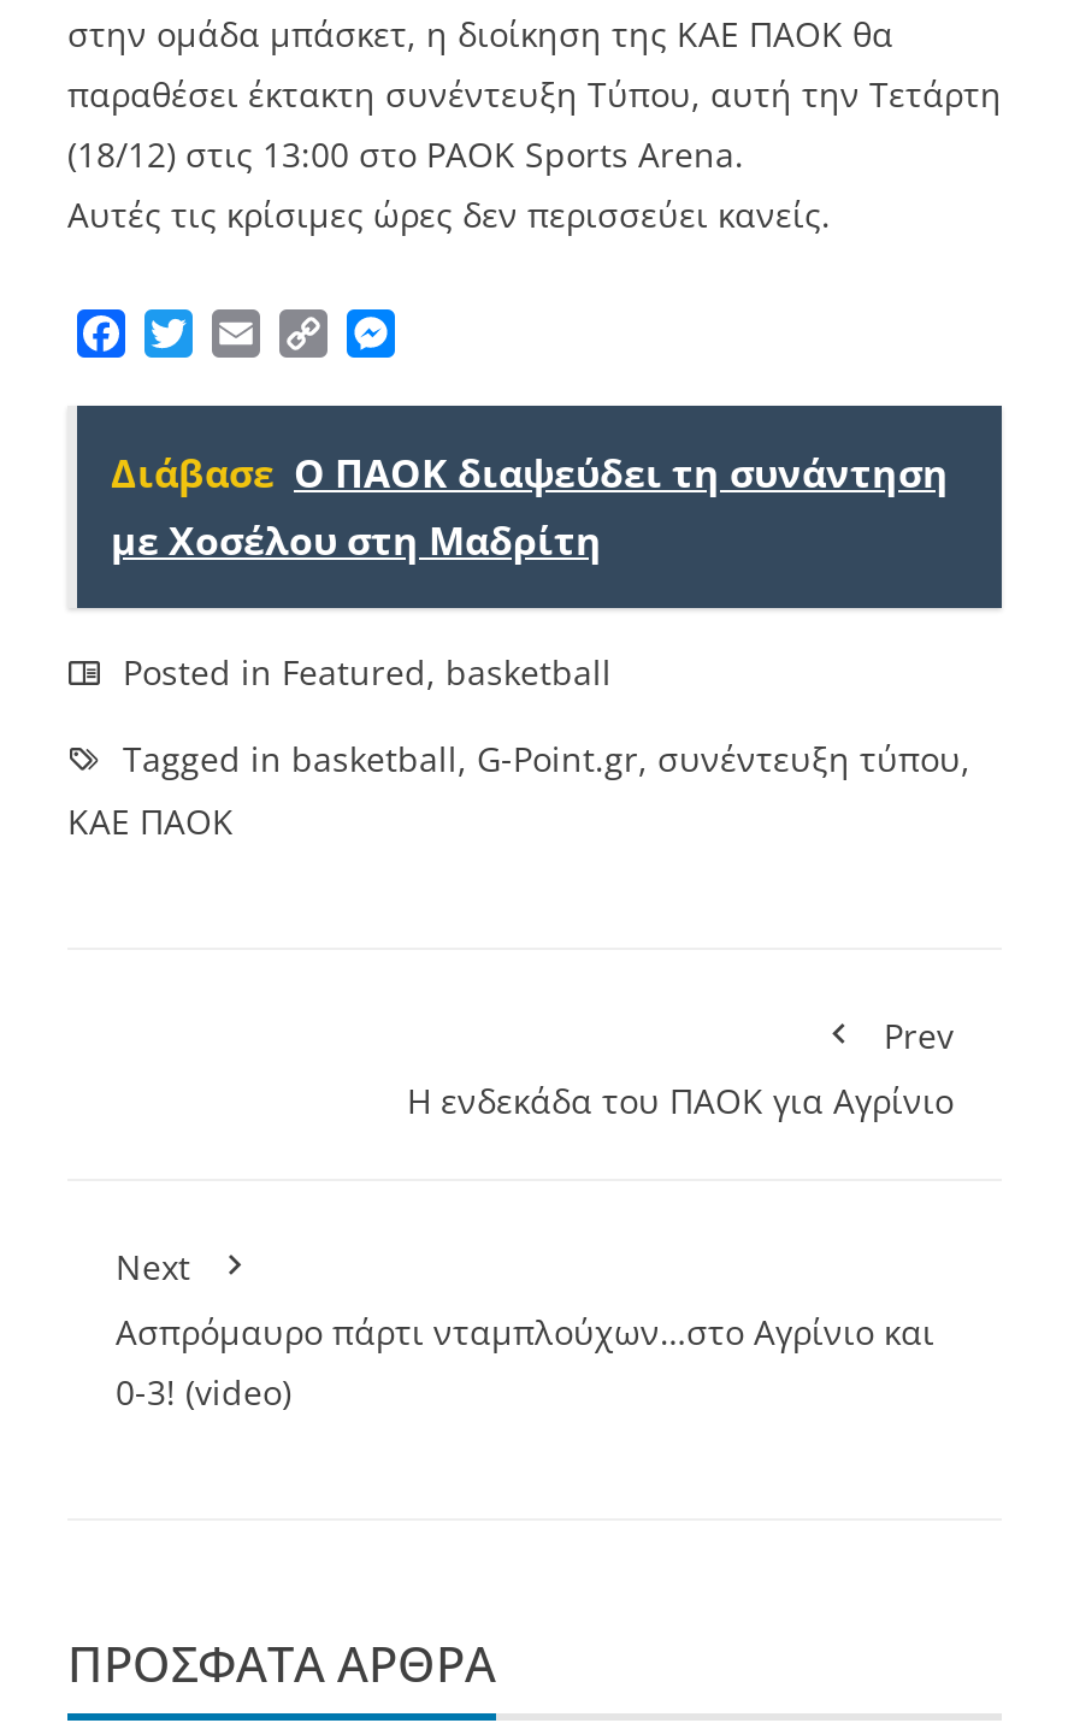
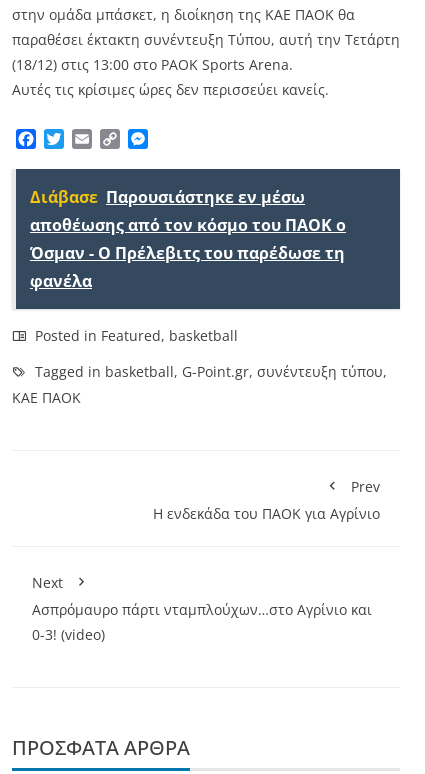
[111,447,949,567] Διάβασε Ο ΠΑΟΚ διαψεύδει τη συνάντηση | με Χοσέλου στη Μαδρίτη -> [30,186,346,292] Διάβασε Παρουσιάστηκε εν μέσω | αποθέωσης από τον κόσμο του ΠΑΟΚ ο | Όσμαν - Ο Πρέλεβιτς του παρέδωσε τη | φανέλα

